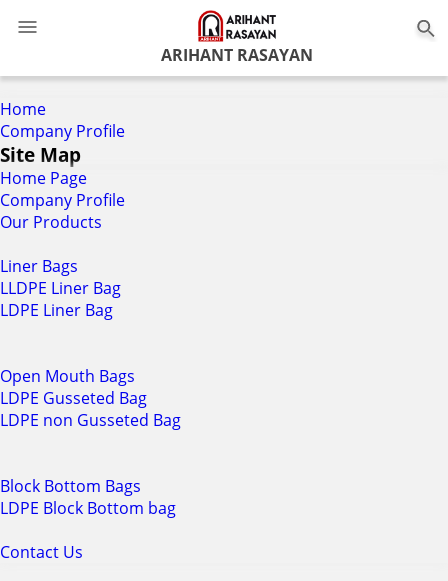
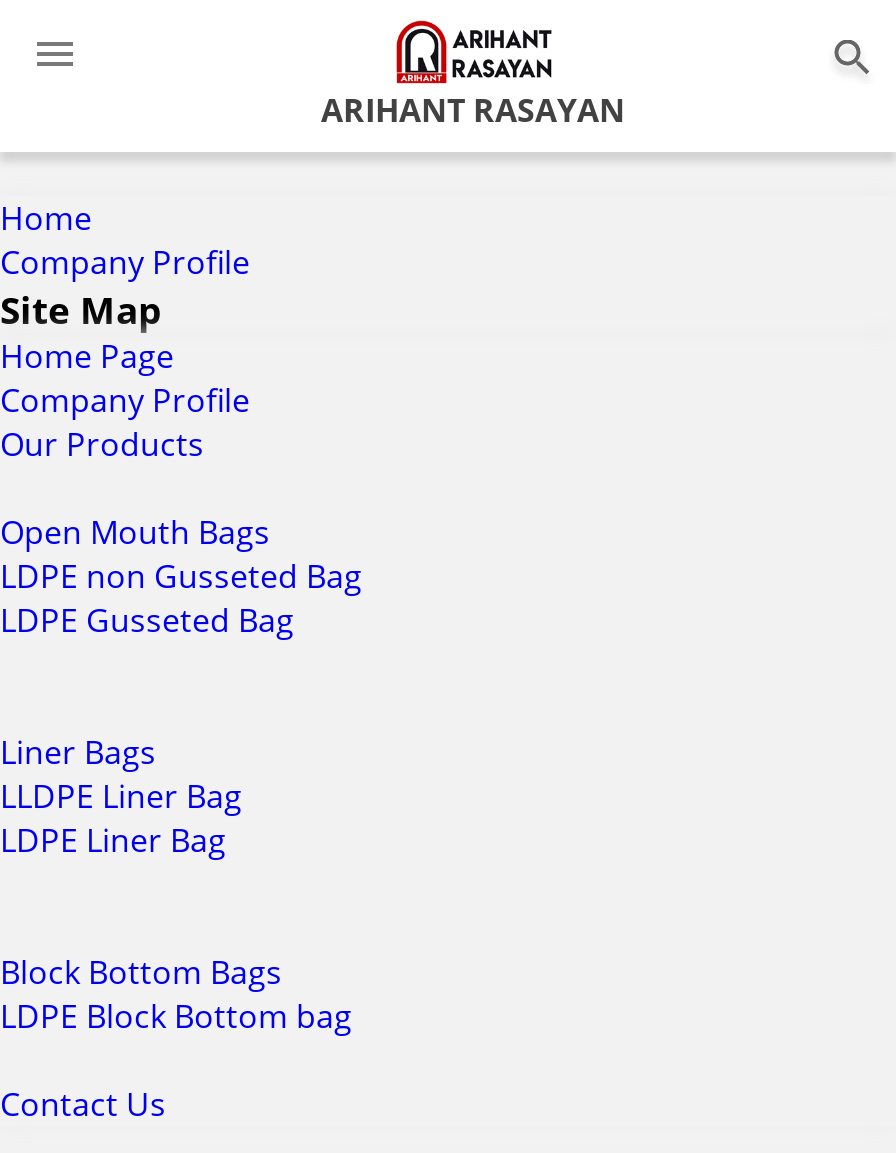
moved [0,255,121,321] -> [0,730,242,862]: Liner Bags | LLDPE Liner Bag | LDPE Liner Bag
moved [0,365,181,431] -> [0,510,362,642]: Open Mouth Bags | LDPE Gusseted Bag | LDPE non Gusseted Bag

